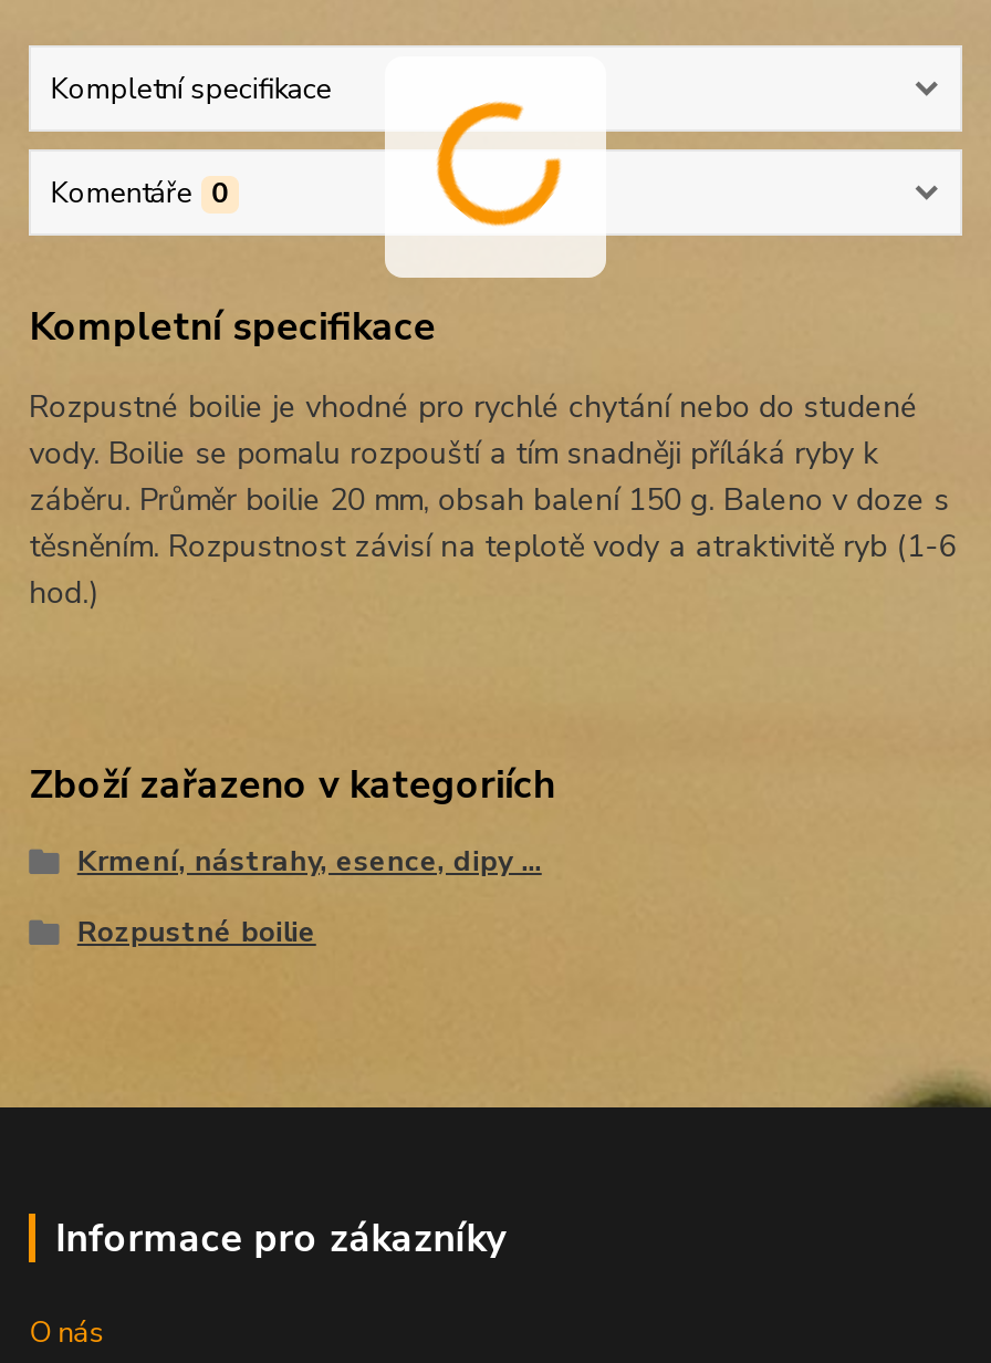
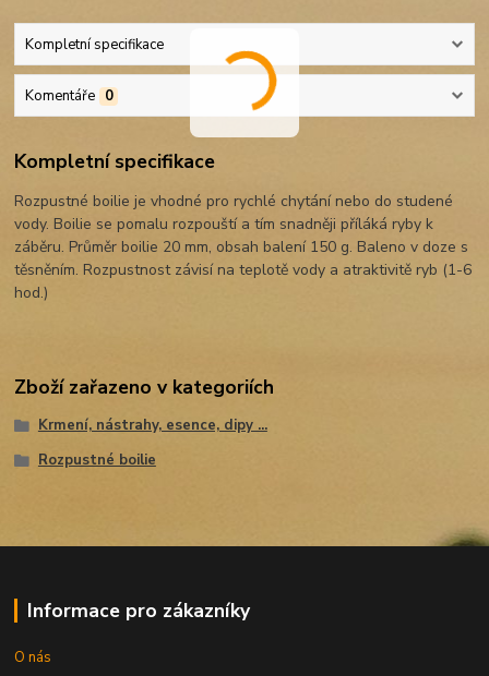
[436,110,562,227] [image] -> [216,53,277,111] [image]

